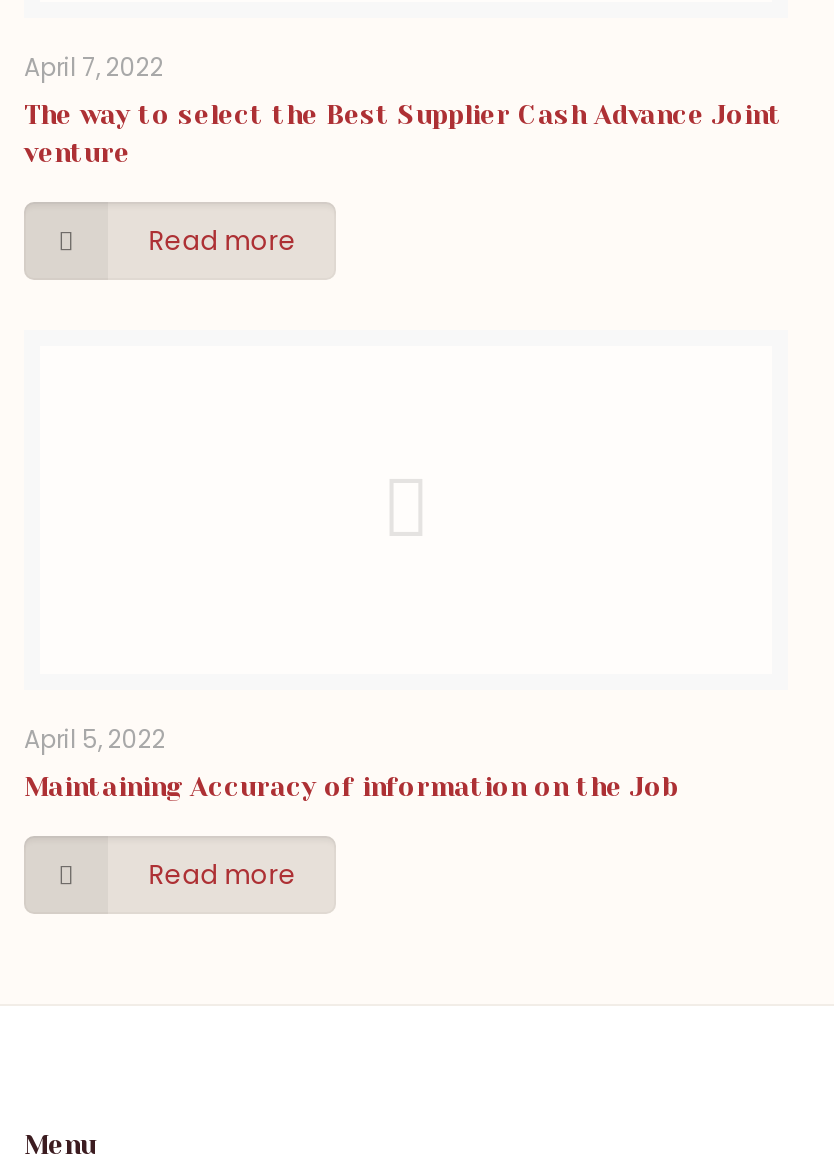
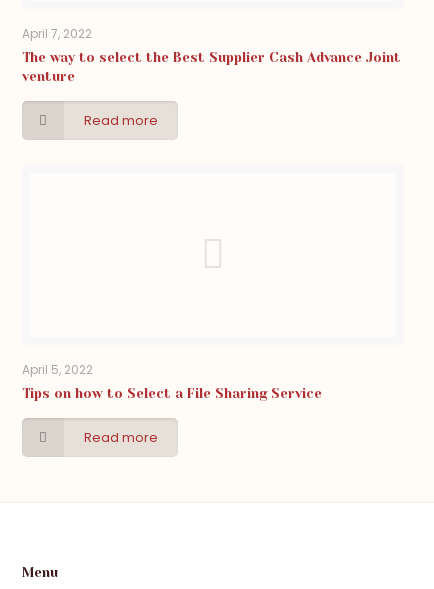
[24,772,678,802] Maintaining Accuracy of information on the Job -> [22,386,322,401] Tips on how to Select a File Sharing Service

